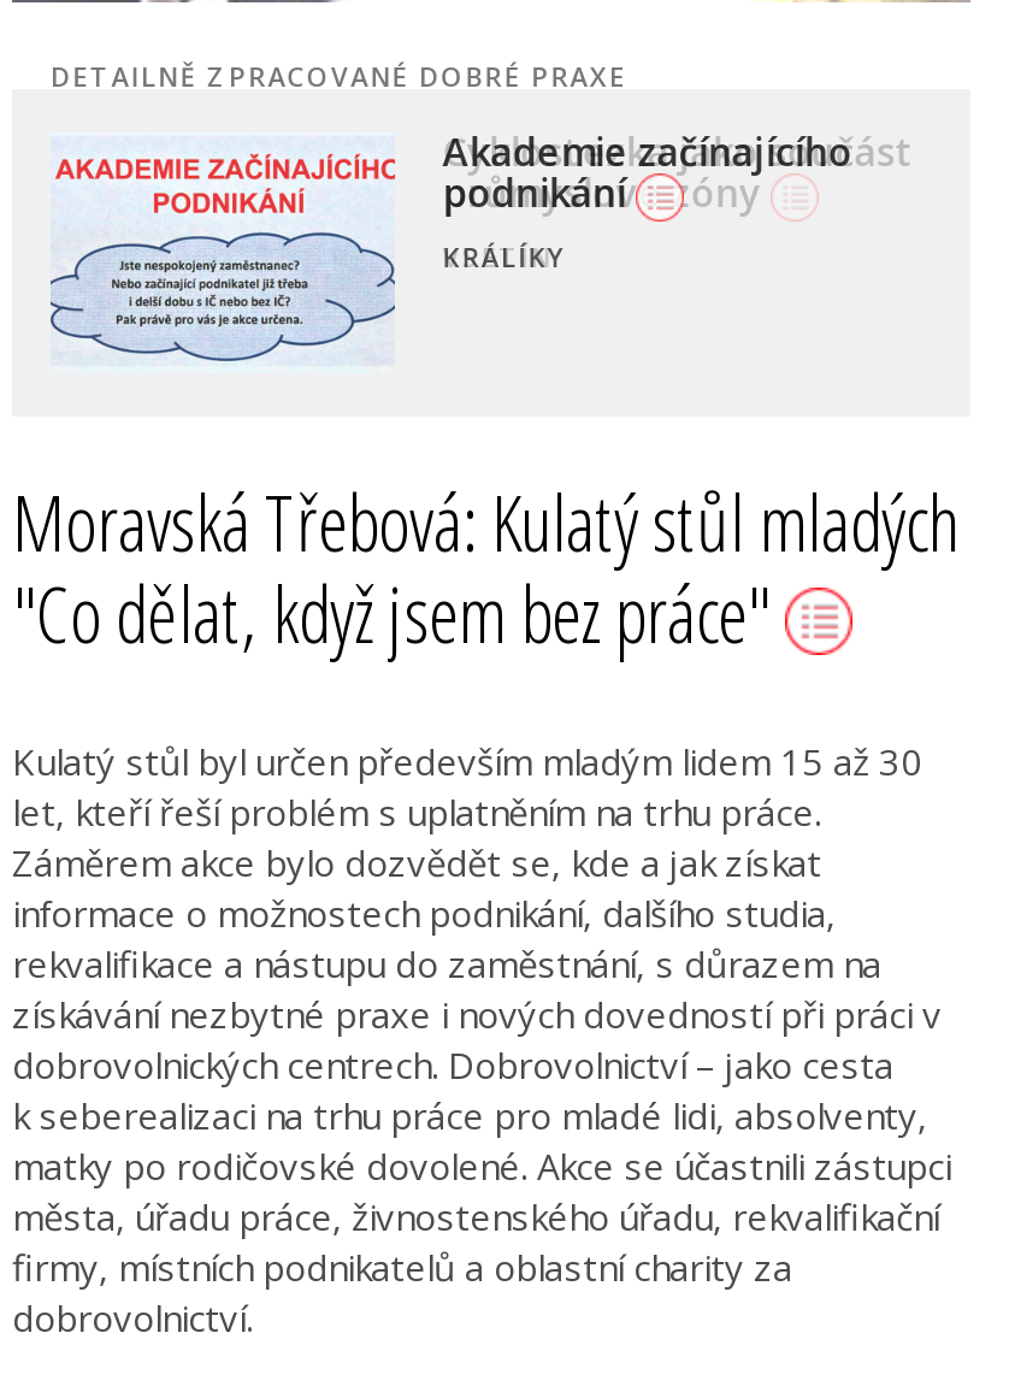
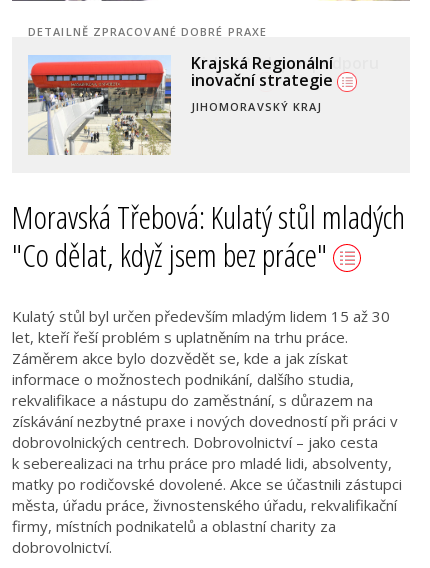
[48,125,852,373] [image] | Akademie začínajícího | podnikání | KRÁLÍKY -> [27,52,337,156] [image] | Krajská Regionální | inovační strategie | JIHOMORAVSKÝ KRAJ

